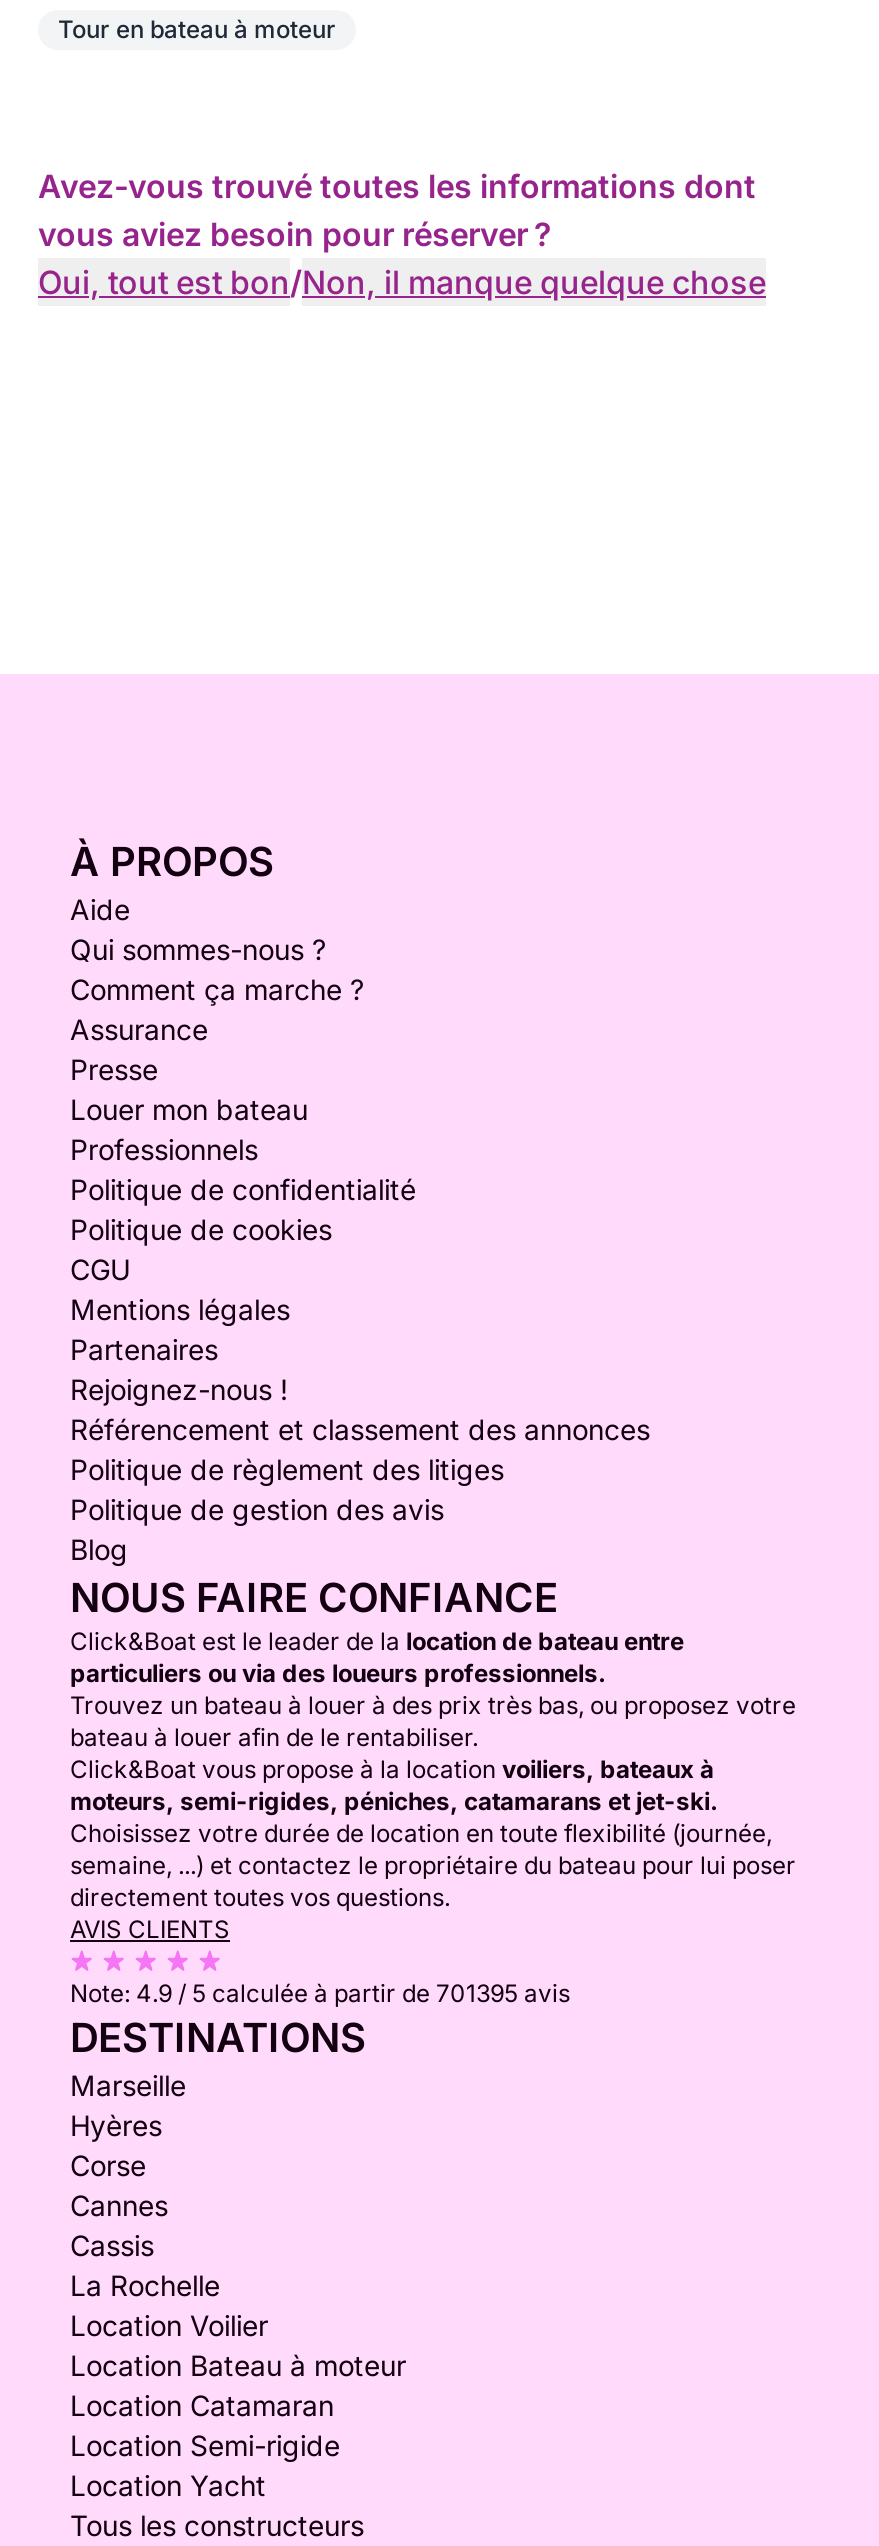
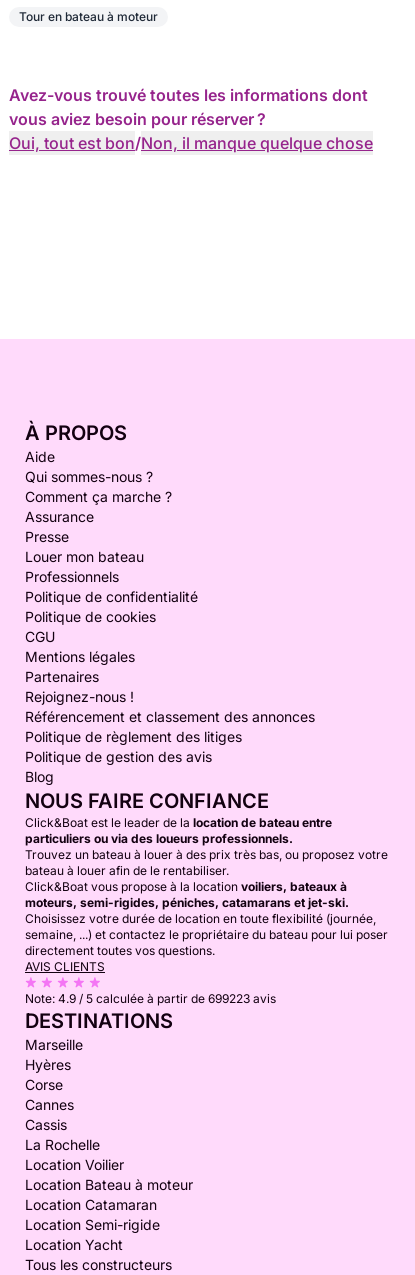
[70,1978,570,2008] Note: 4.9 / 5 calculée à partir de 701395 avis -> [25,991,276,1006] Note: 4.9 / 5 calculée à partir de 699223 avis

